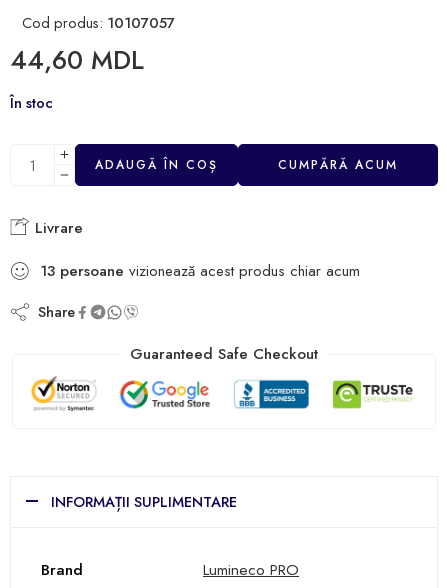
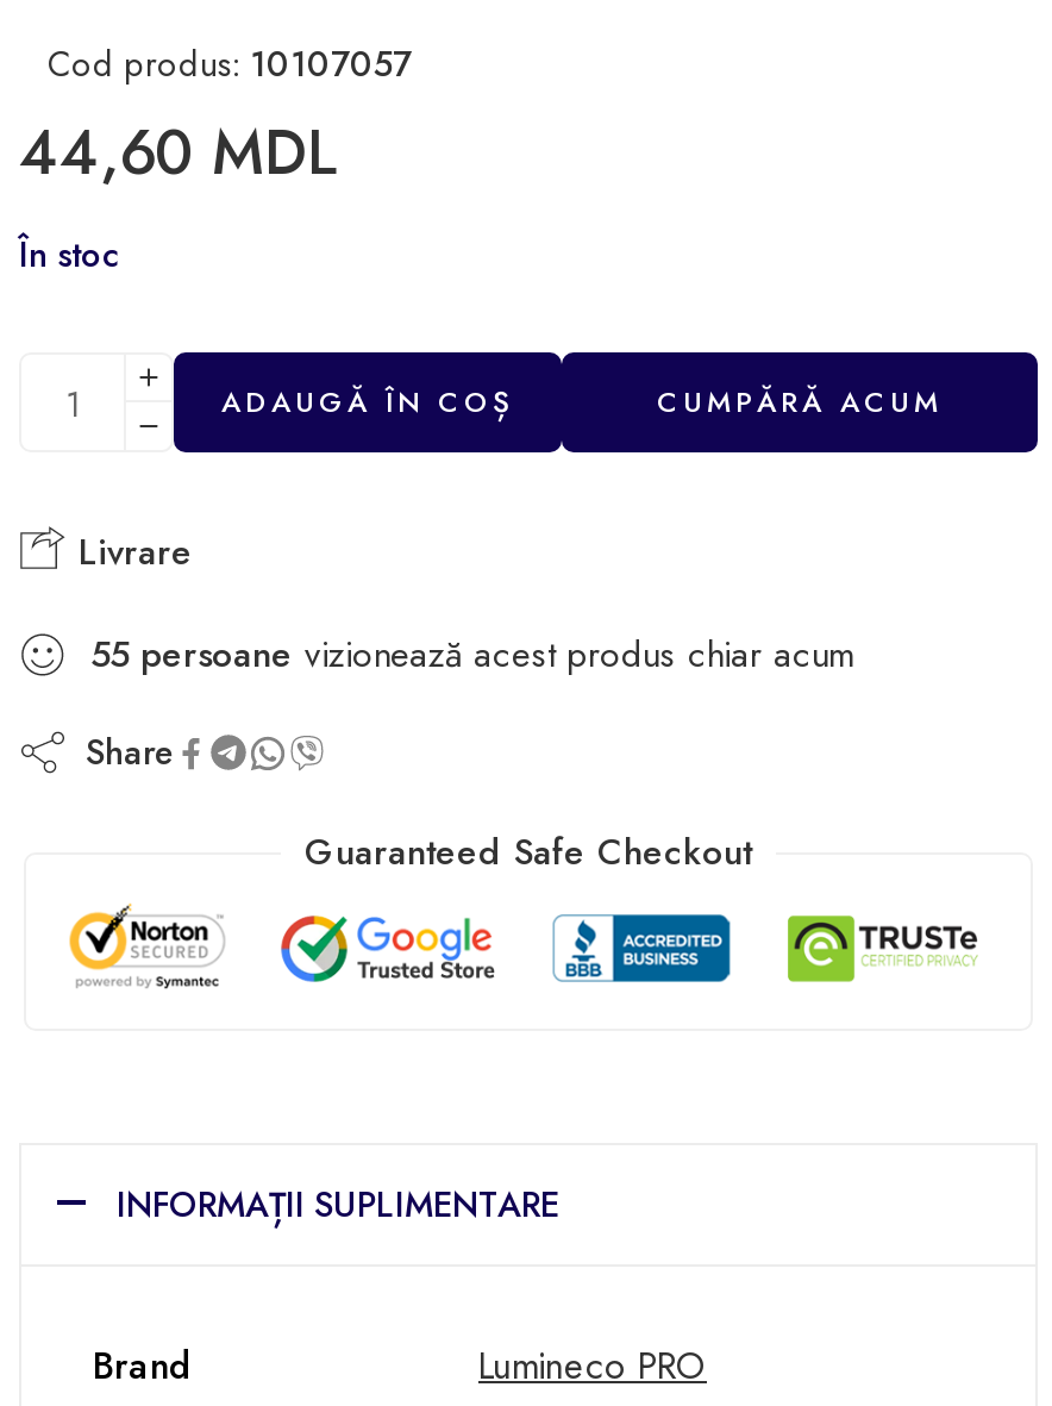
[40,260,360,282] 13 persoane vizionează acest produs chiar acum -> [90,629,854,681] 55 persoane vizionează acest produs chiar acum

